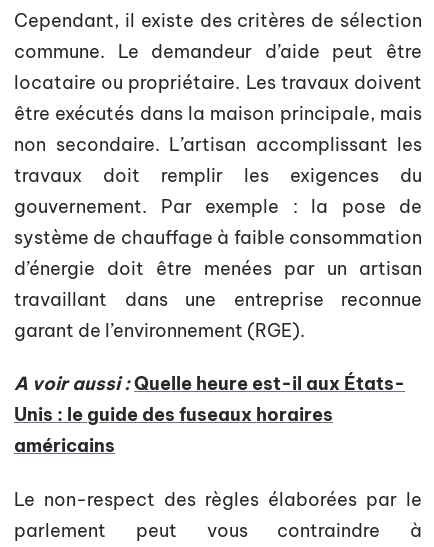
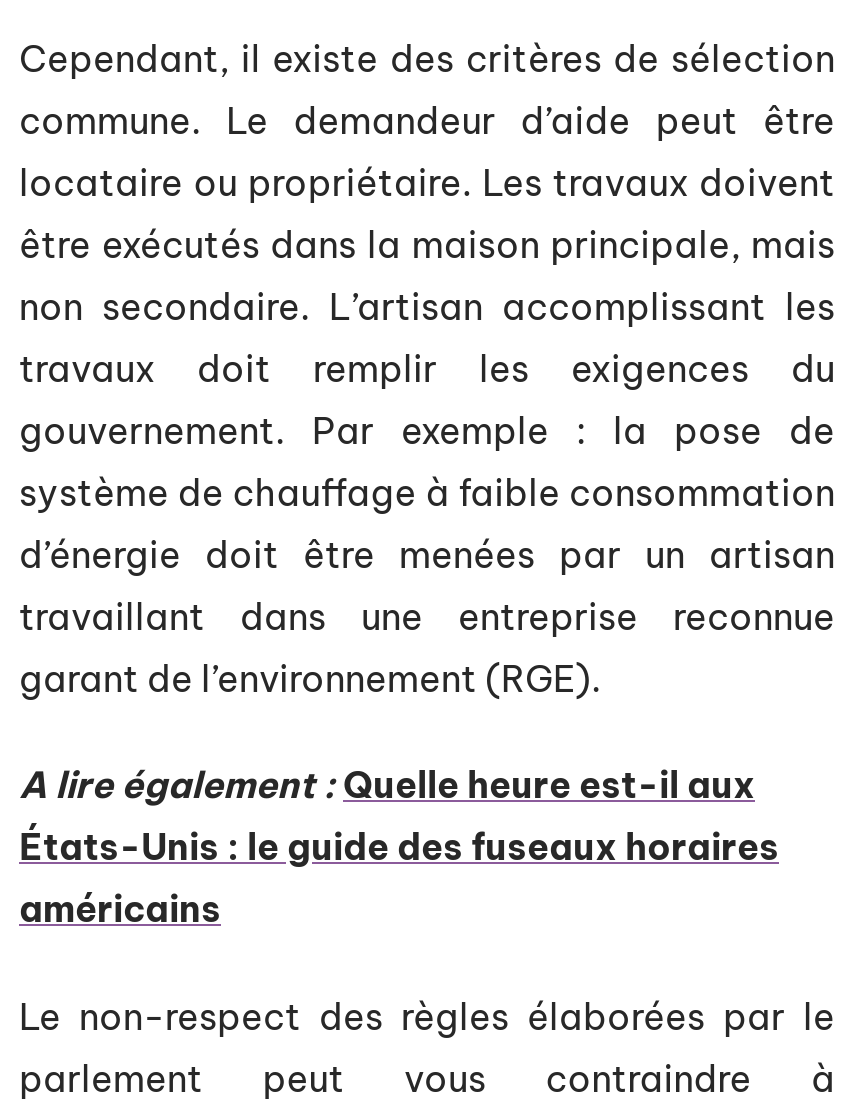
[14,372,405,426] A voir aussi : Quelle heure est-il aux États- | Unis : le guide des fuseaux horaires -> [19,762,779,870] A lire également : Quelle heure est-il aux | États-Unis : le guide des fuseaux horaires

